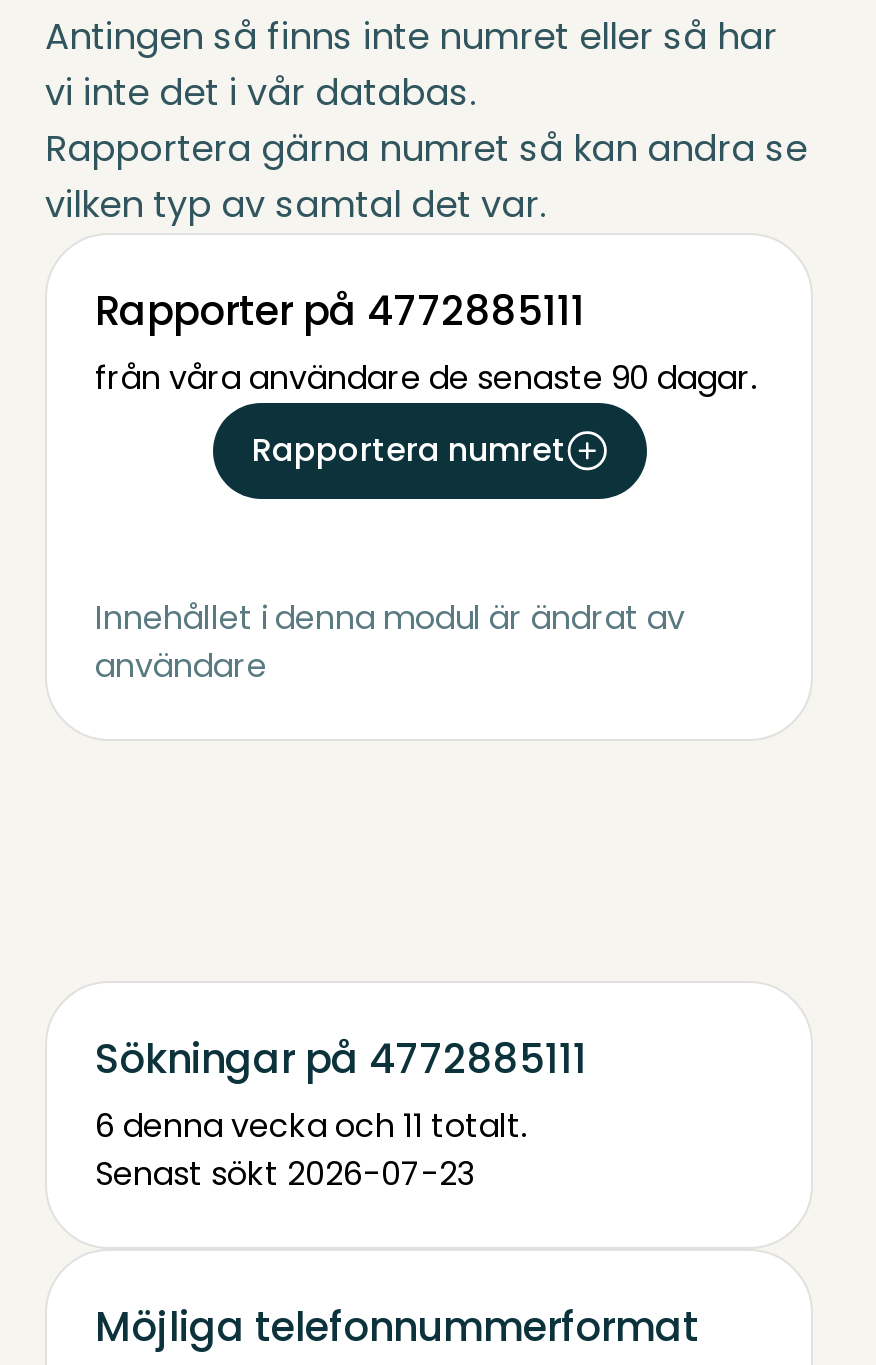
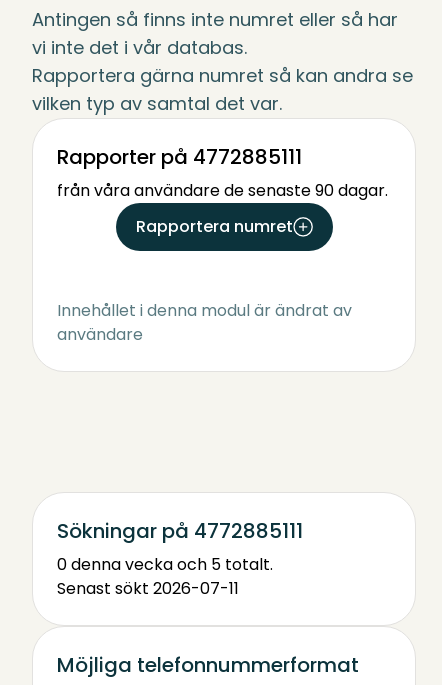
[95,1103,527,1149] 6 denna vecka och 11 totalt. -> [57,553,273,576] 0 denna vecka och 5 totalt.
[95,1151,475,1197] Senast sökt 2026-07-23 -> [57,577,239,600] Senast sökt 2026-07-11

